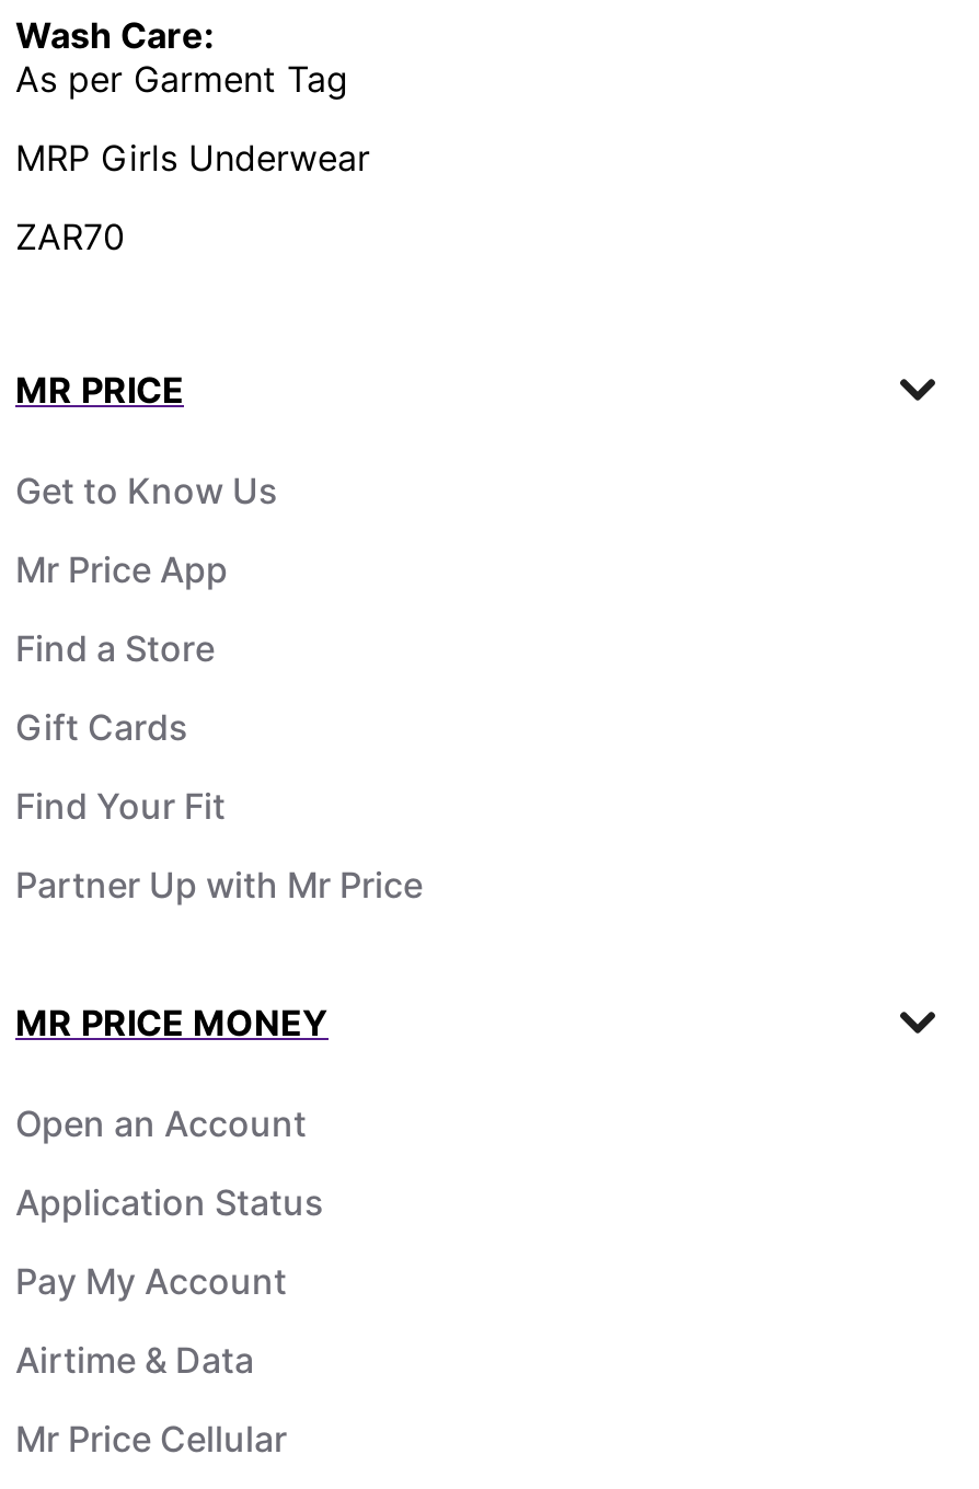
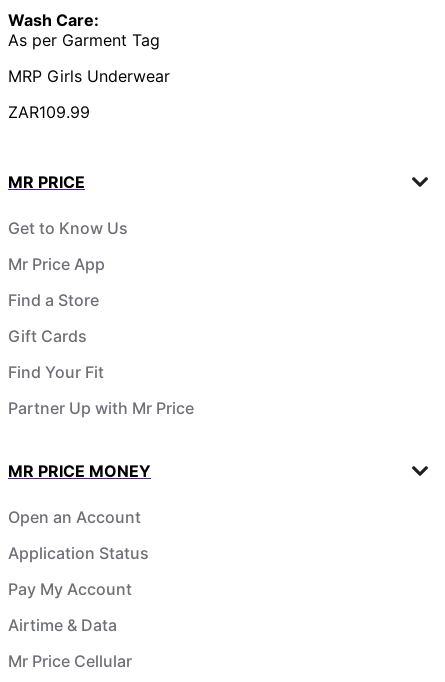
[15,214,125,258] ZAR70 -> [8,102,90,122] ZAR109.99

